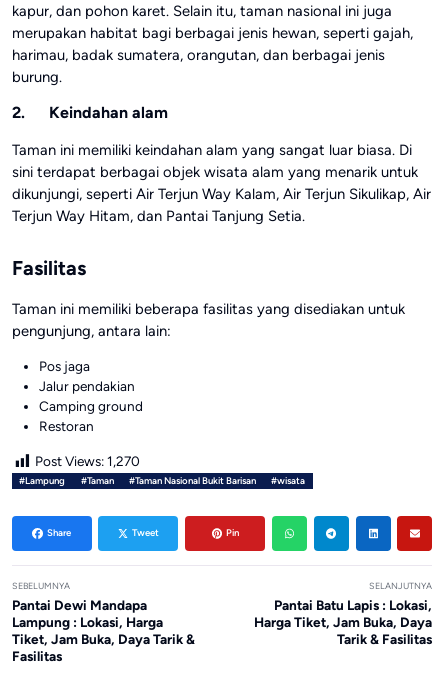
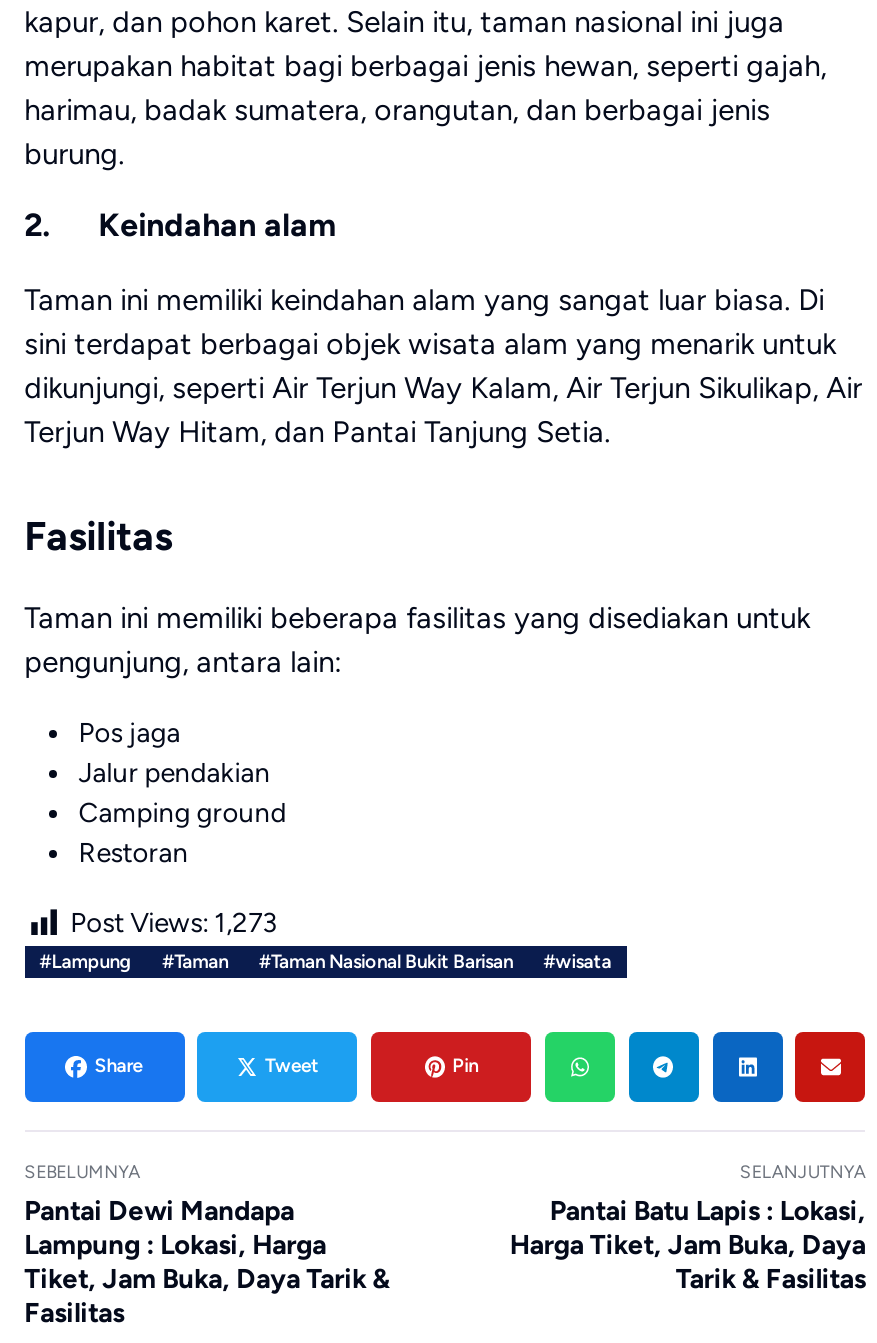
[35,453,140,469] Post Views: 1,270 -> [70,907,276,939] Post Views: 1,273

